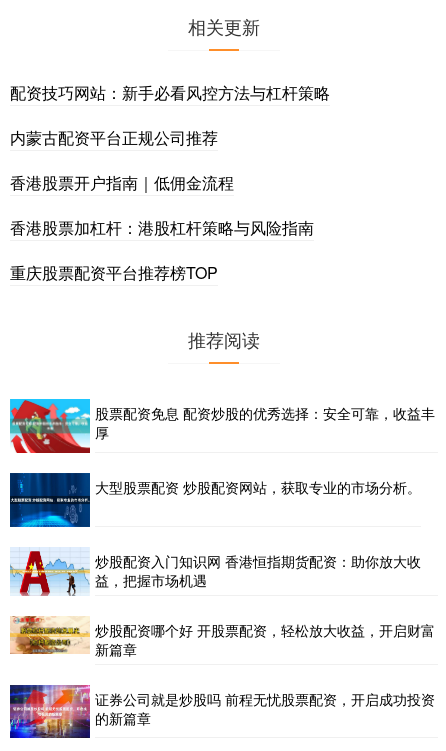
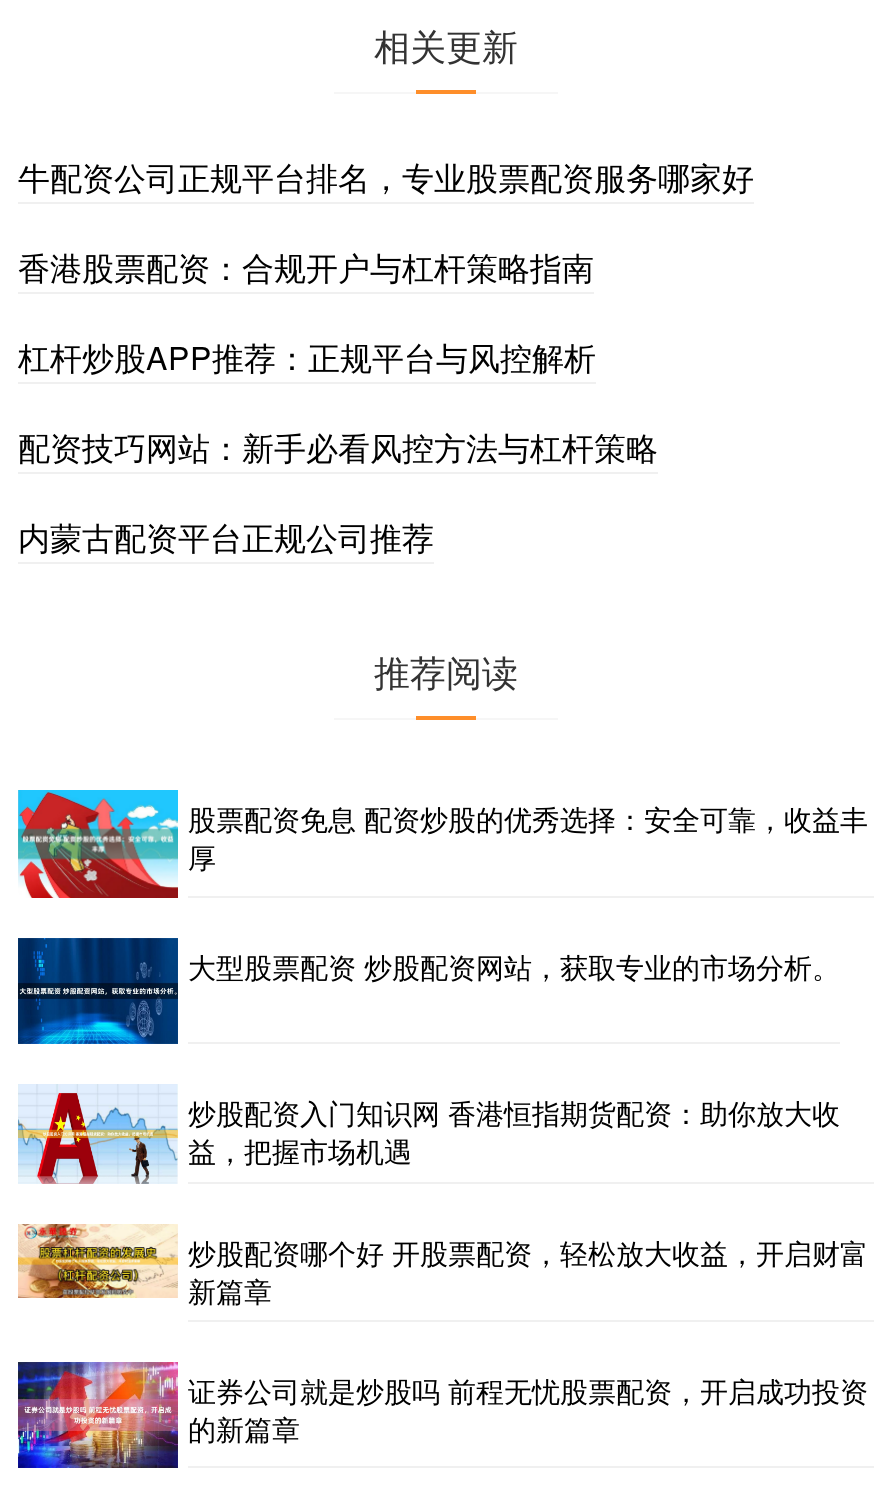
none -> [18,154,754,380] 牛配资公司正规平台排名，专业股票配资服务哪家好 | 香港股票配资：合规开户与杠杆策略指南 | 杠杆炒股APP推荐：正规平台与风控解析
moved [10,81,330,149] -> [18,424,658,560]: 配资技巧网站：新手必看风控方法与杠杆策略 | 内蒙古配资平台正规公司推荐
[10,171,314,284] 香港股票开户指南｜低佣金流程 | 香港股票加杠杆：港股杠杆策略与风险指南 | 重庆股票配资平台推荐榜TOP -> none

